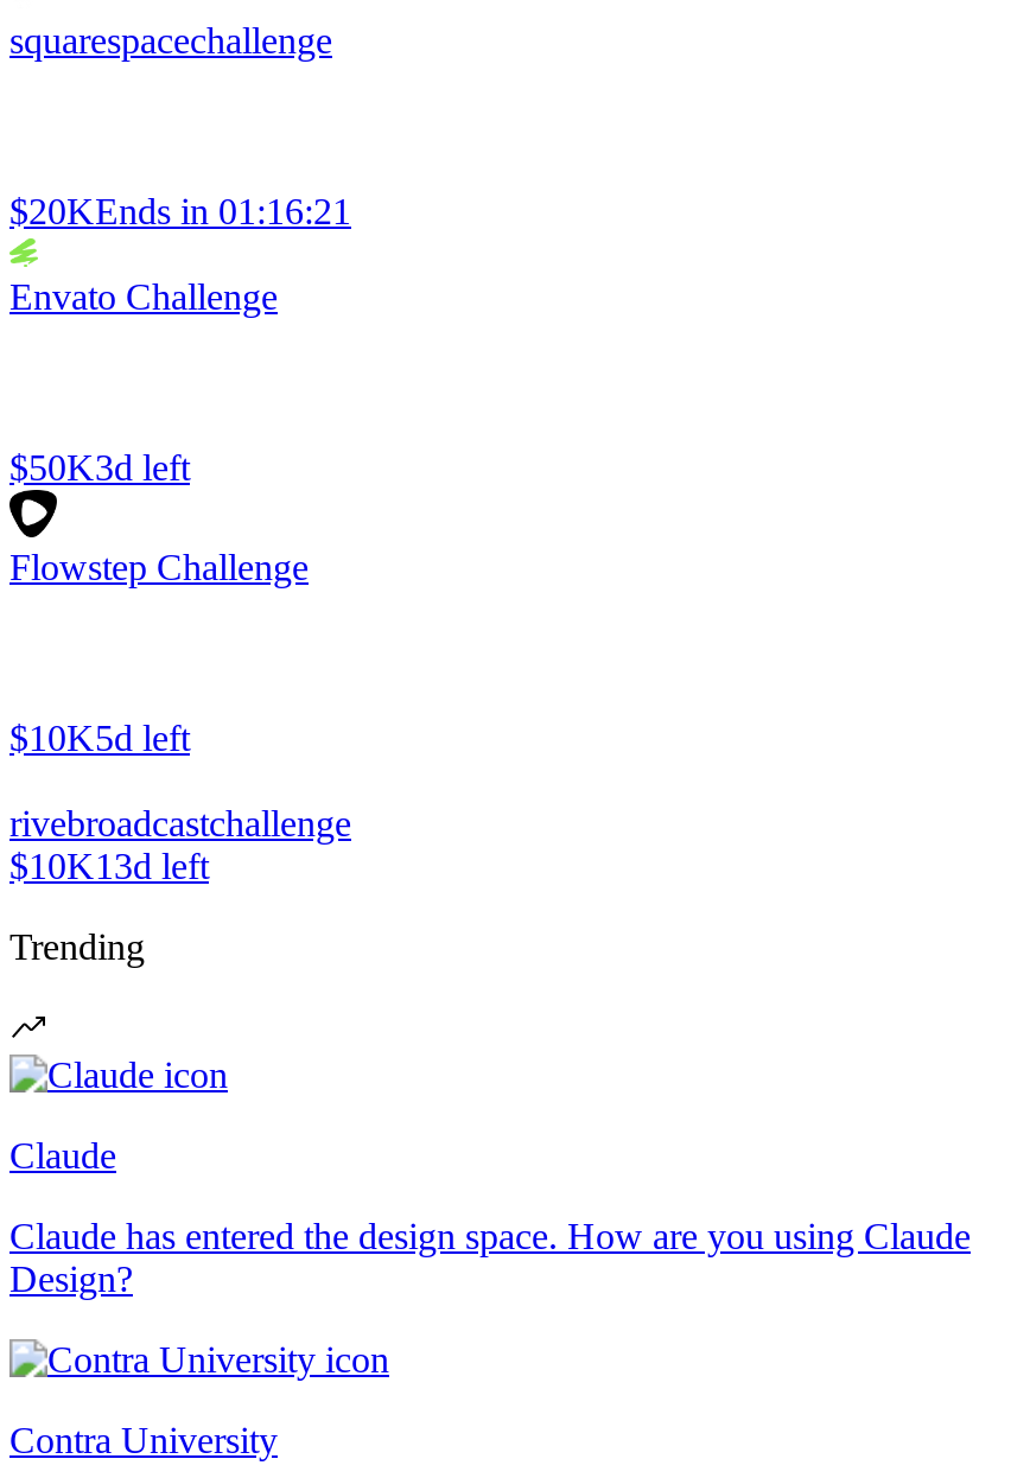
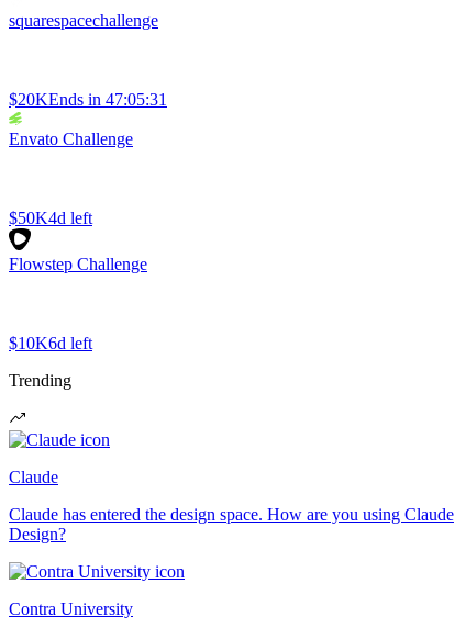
[9,190,351,230] $20KEnds in 01:16:21 -> [9,90,167,108] $20KEnds in 47:05:31
[9,446,190,487] $50K3d left -> [9,208,92,227] $50K4d left
[9,717,351,885] $10K5d left | rivebroadcastchallenge | $10K 13d left -> [9,333,92,352] $10K 6d left

